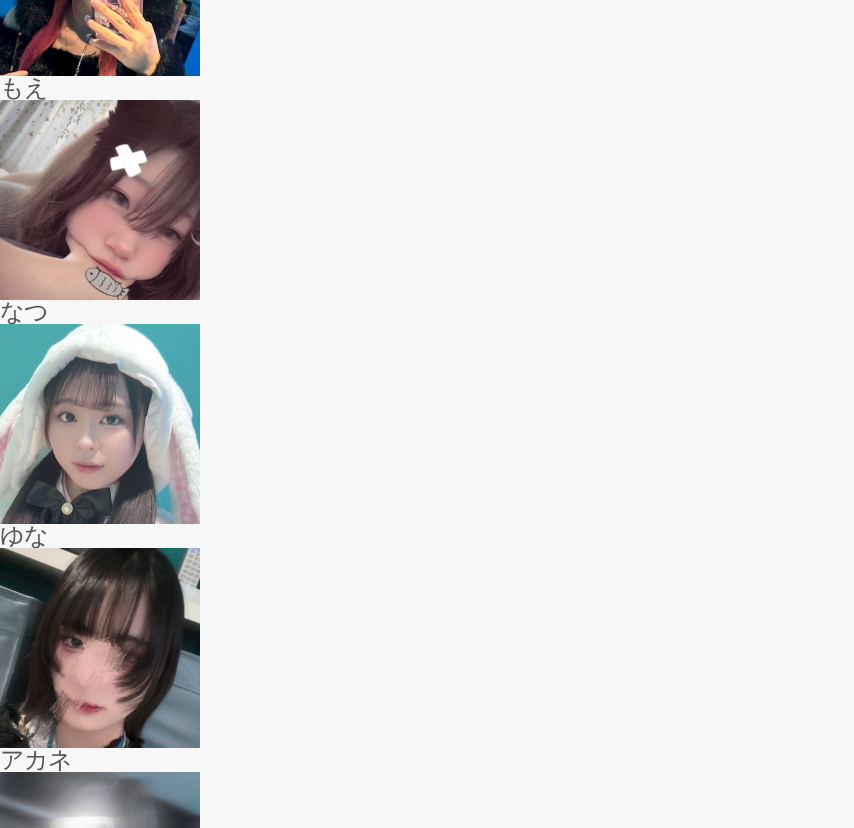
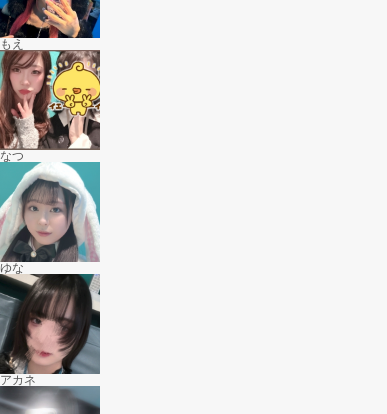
[6,100,202,300] [image] -> [3,50,101,150] [image]

